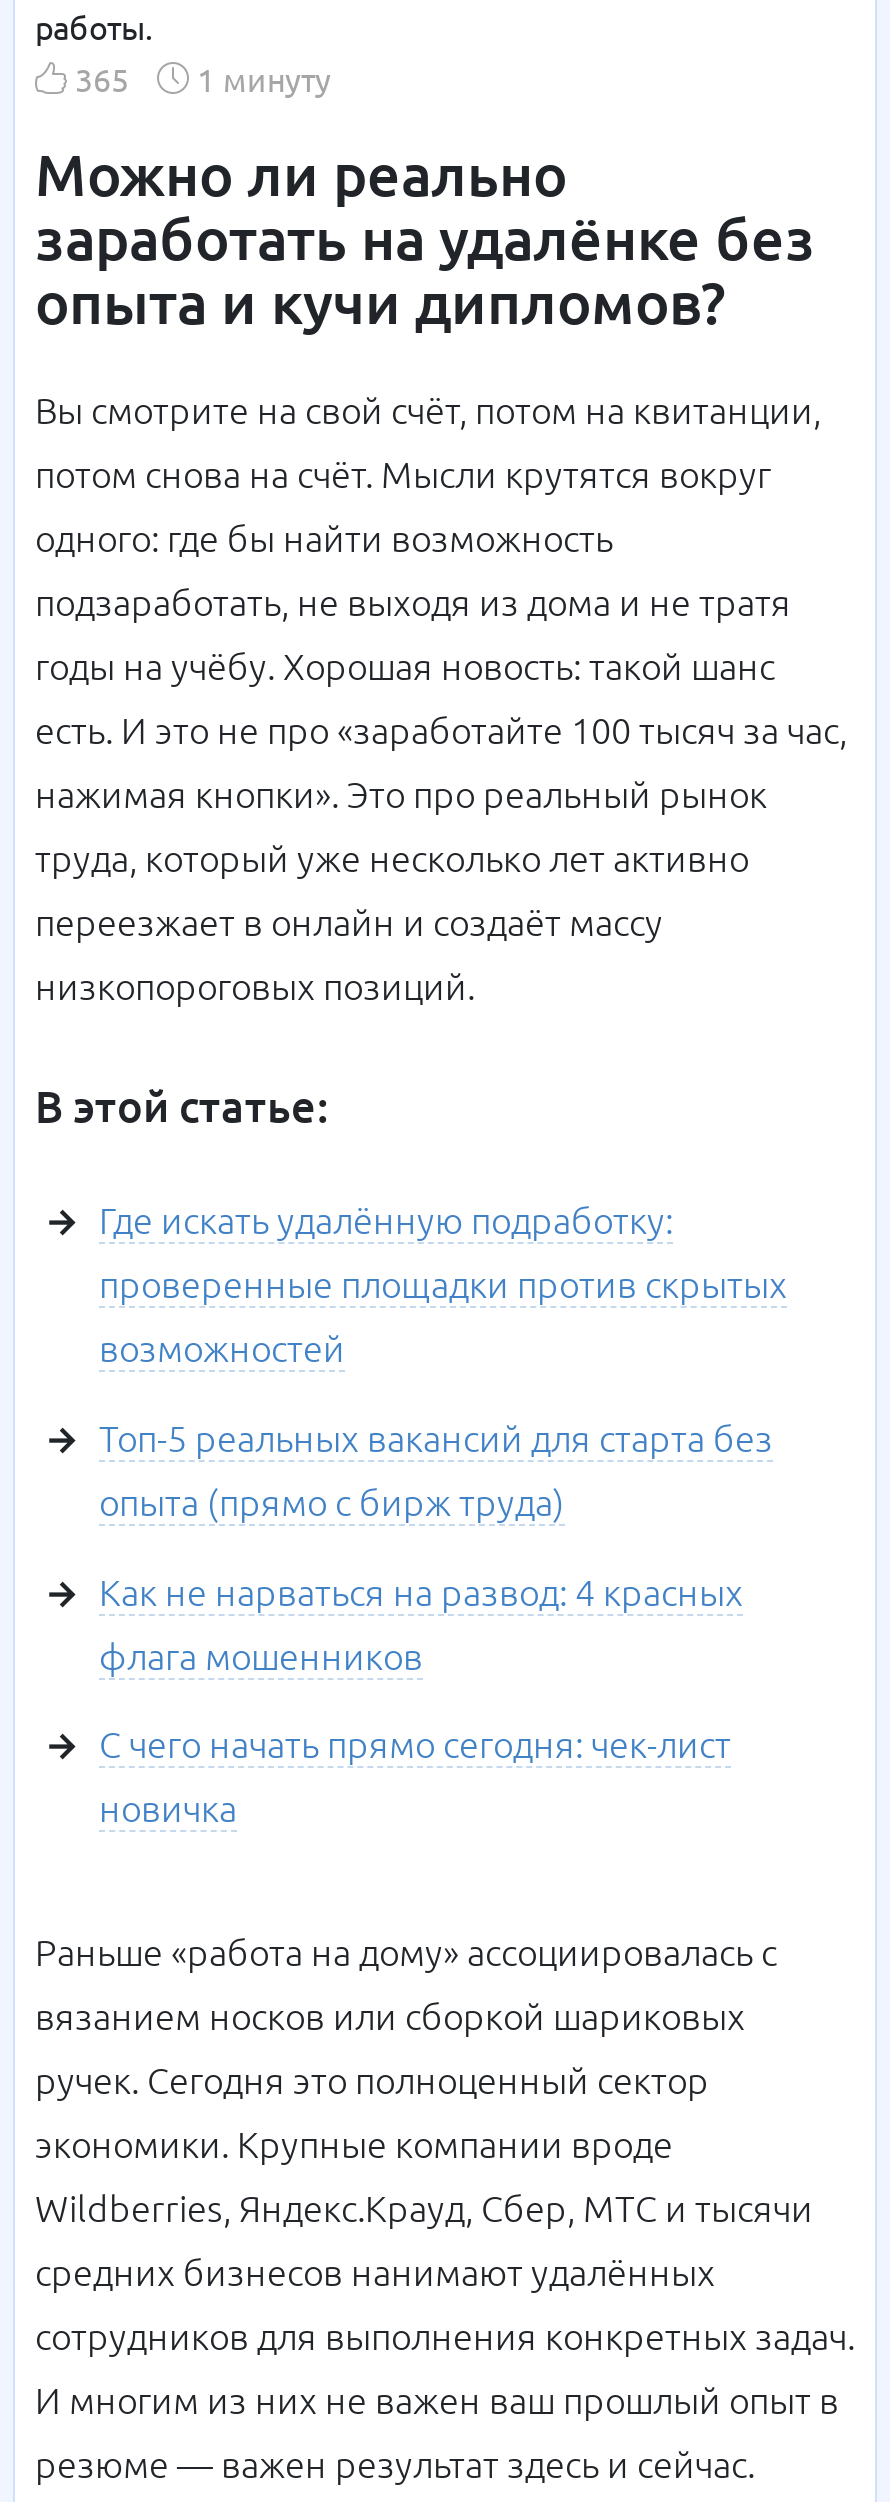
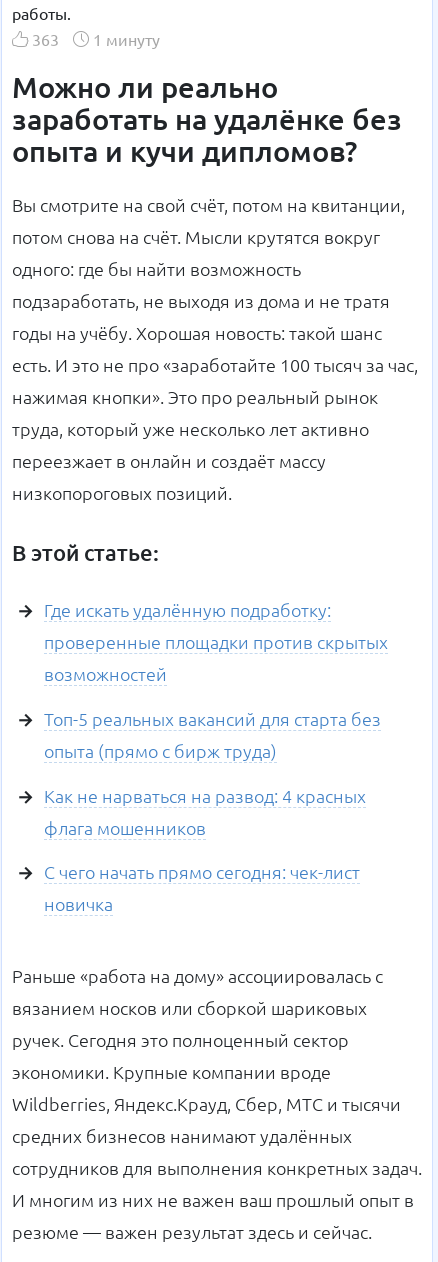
[67,58,331,98] 365 1 минуту -> [28,29,160,49] 363 1 минуту

